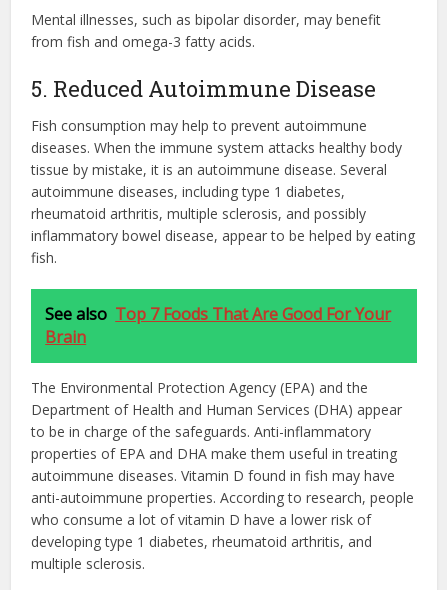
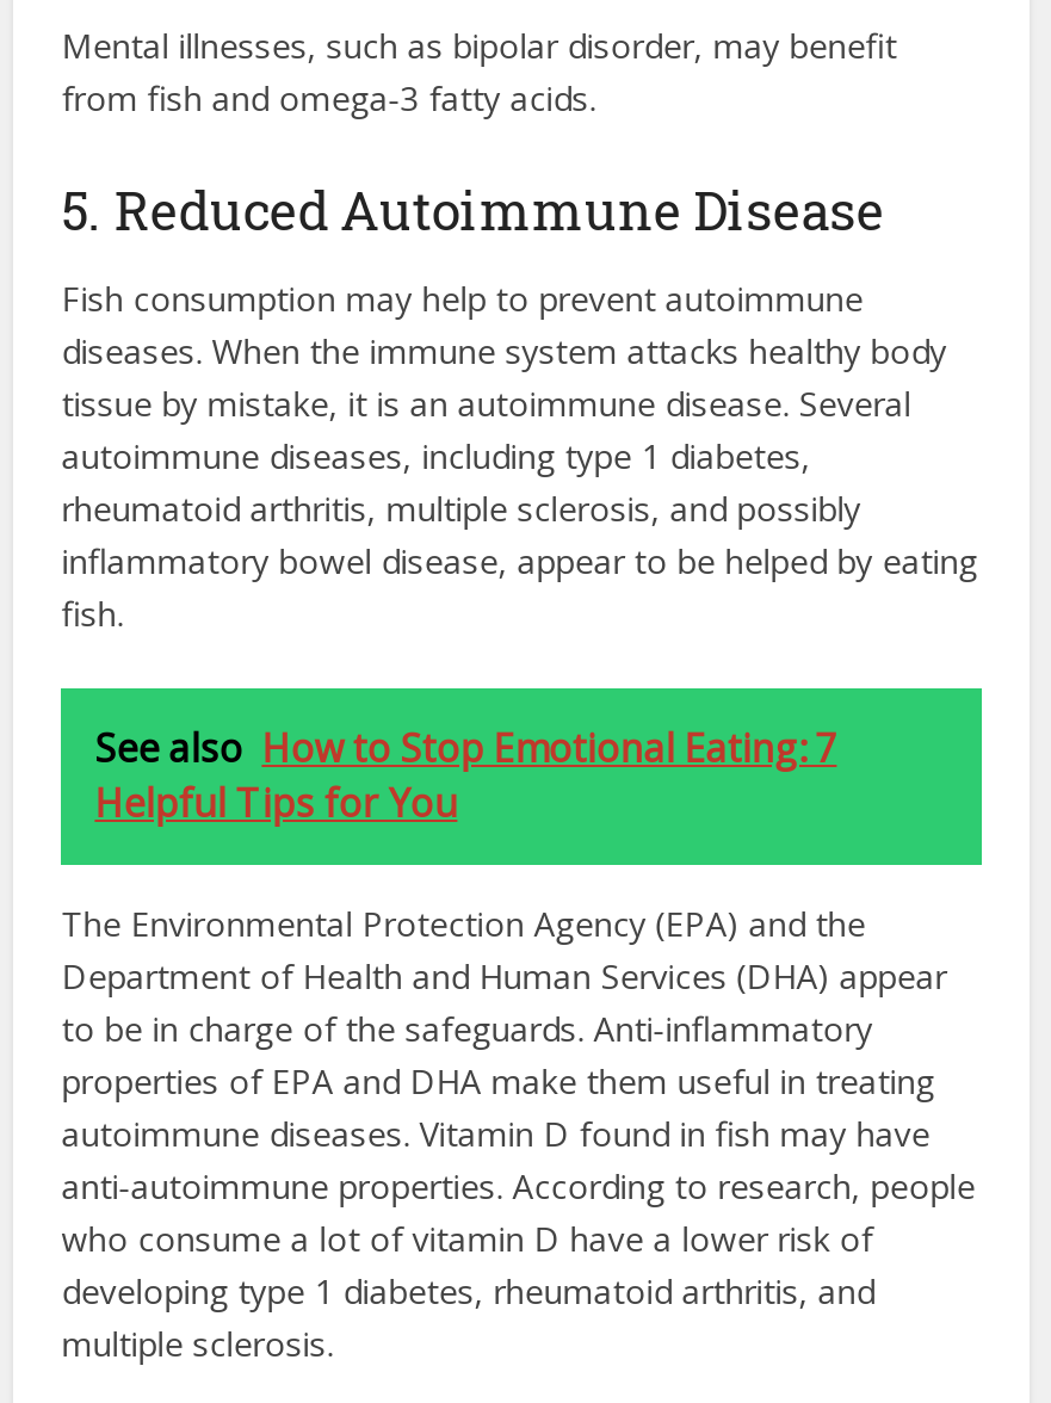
[45,303,391,348] See also Top 7 Foods That Are Good For Your | Brain -> [95,721,837,829] See also How to Stop Emotional Eating: 7 | Helpful Tips for You

